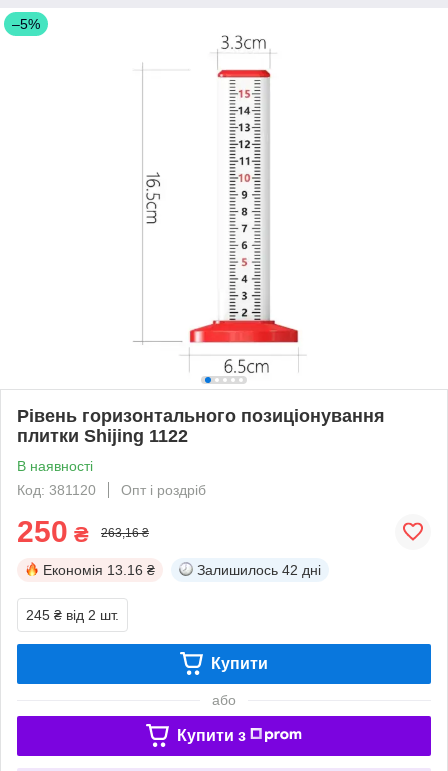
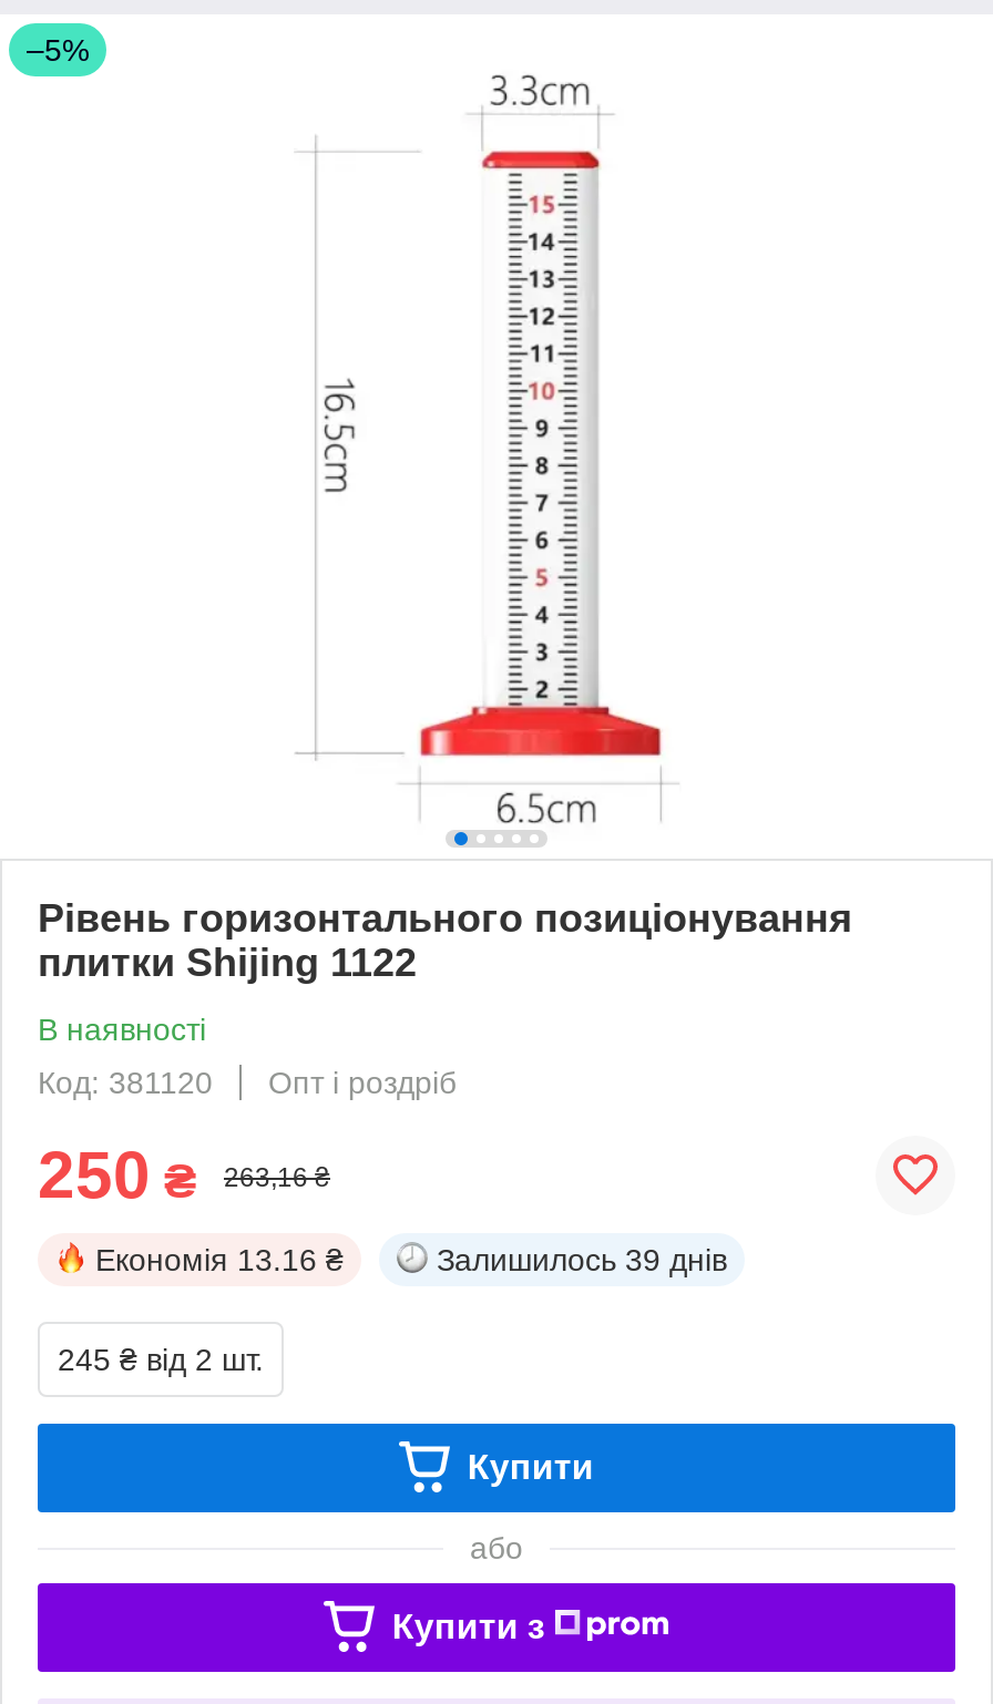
[197,562,321,578] Залишилось 42 дні -> [437,1242,727,1277] Залишилось 39 днів

